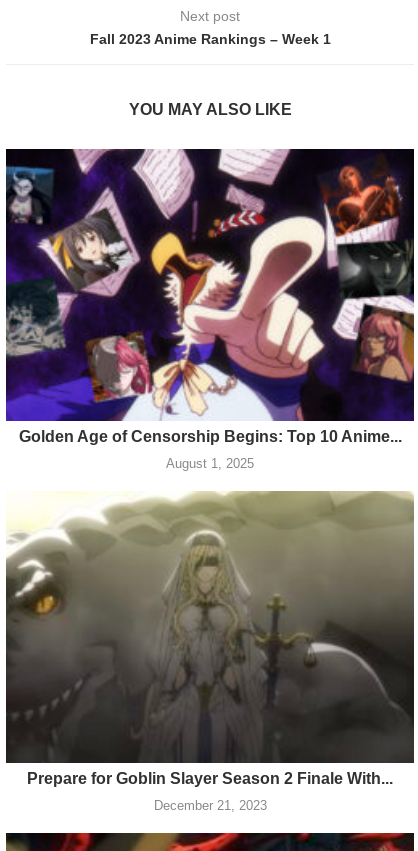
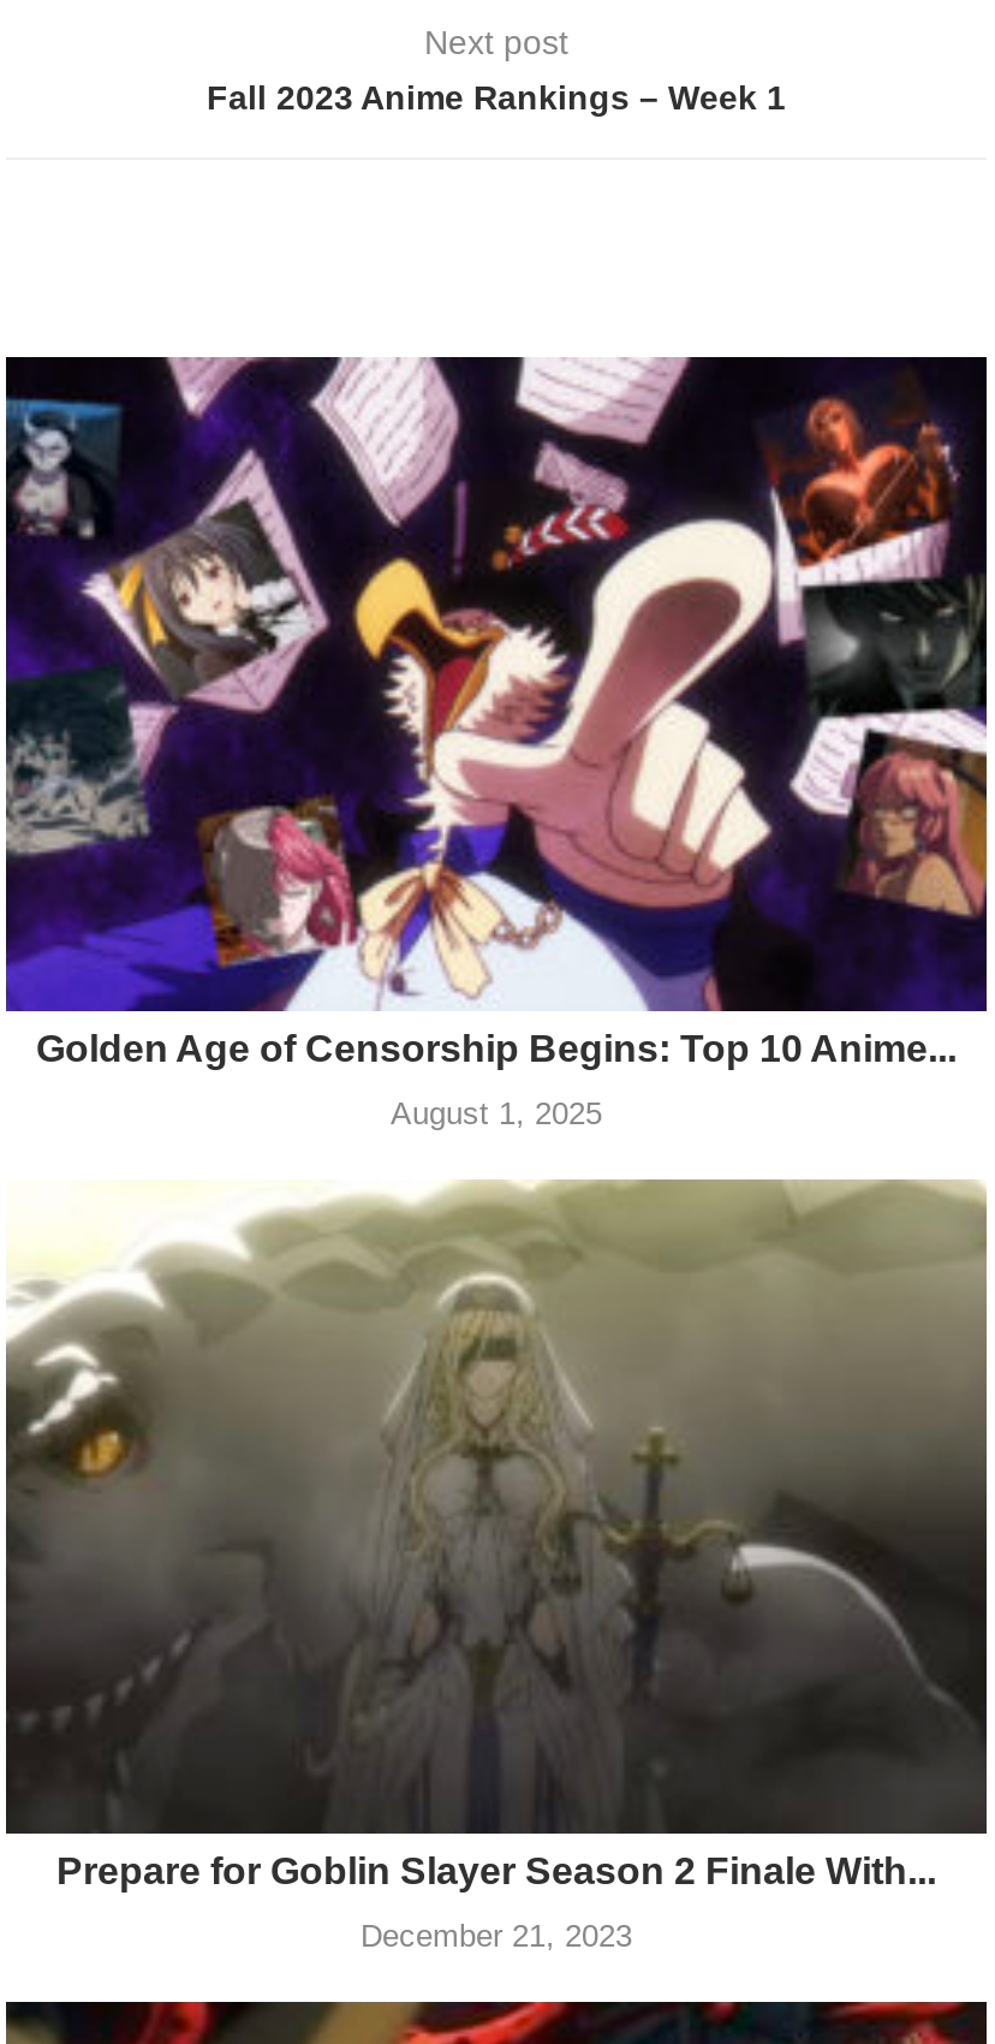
[128,101,291,118] YOU MAY ALSO LIKE -> none

